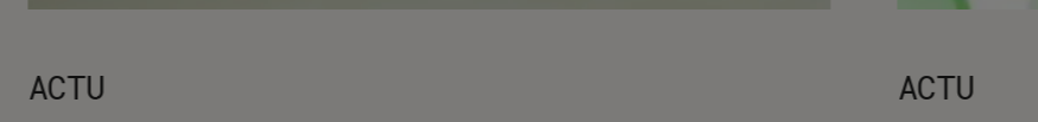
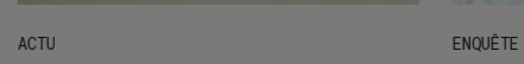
[898,65,974,110] ACTU -> [453,32,519,55] ENQUÊTE

